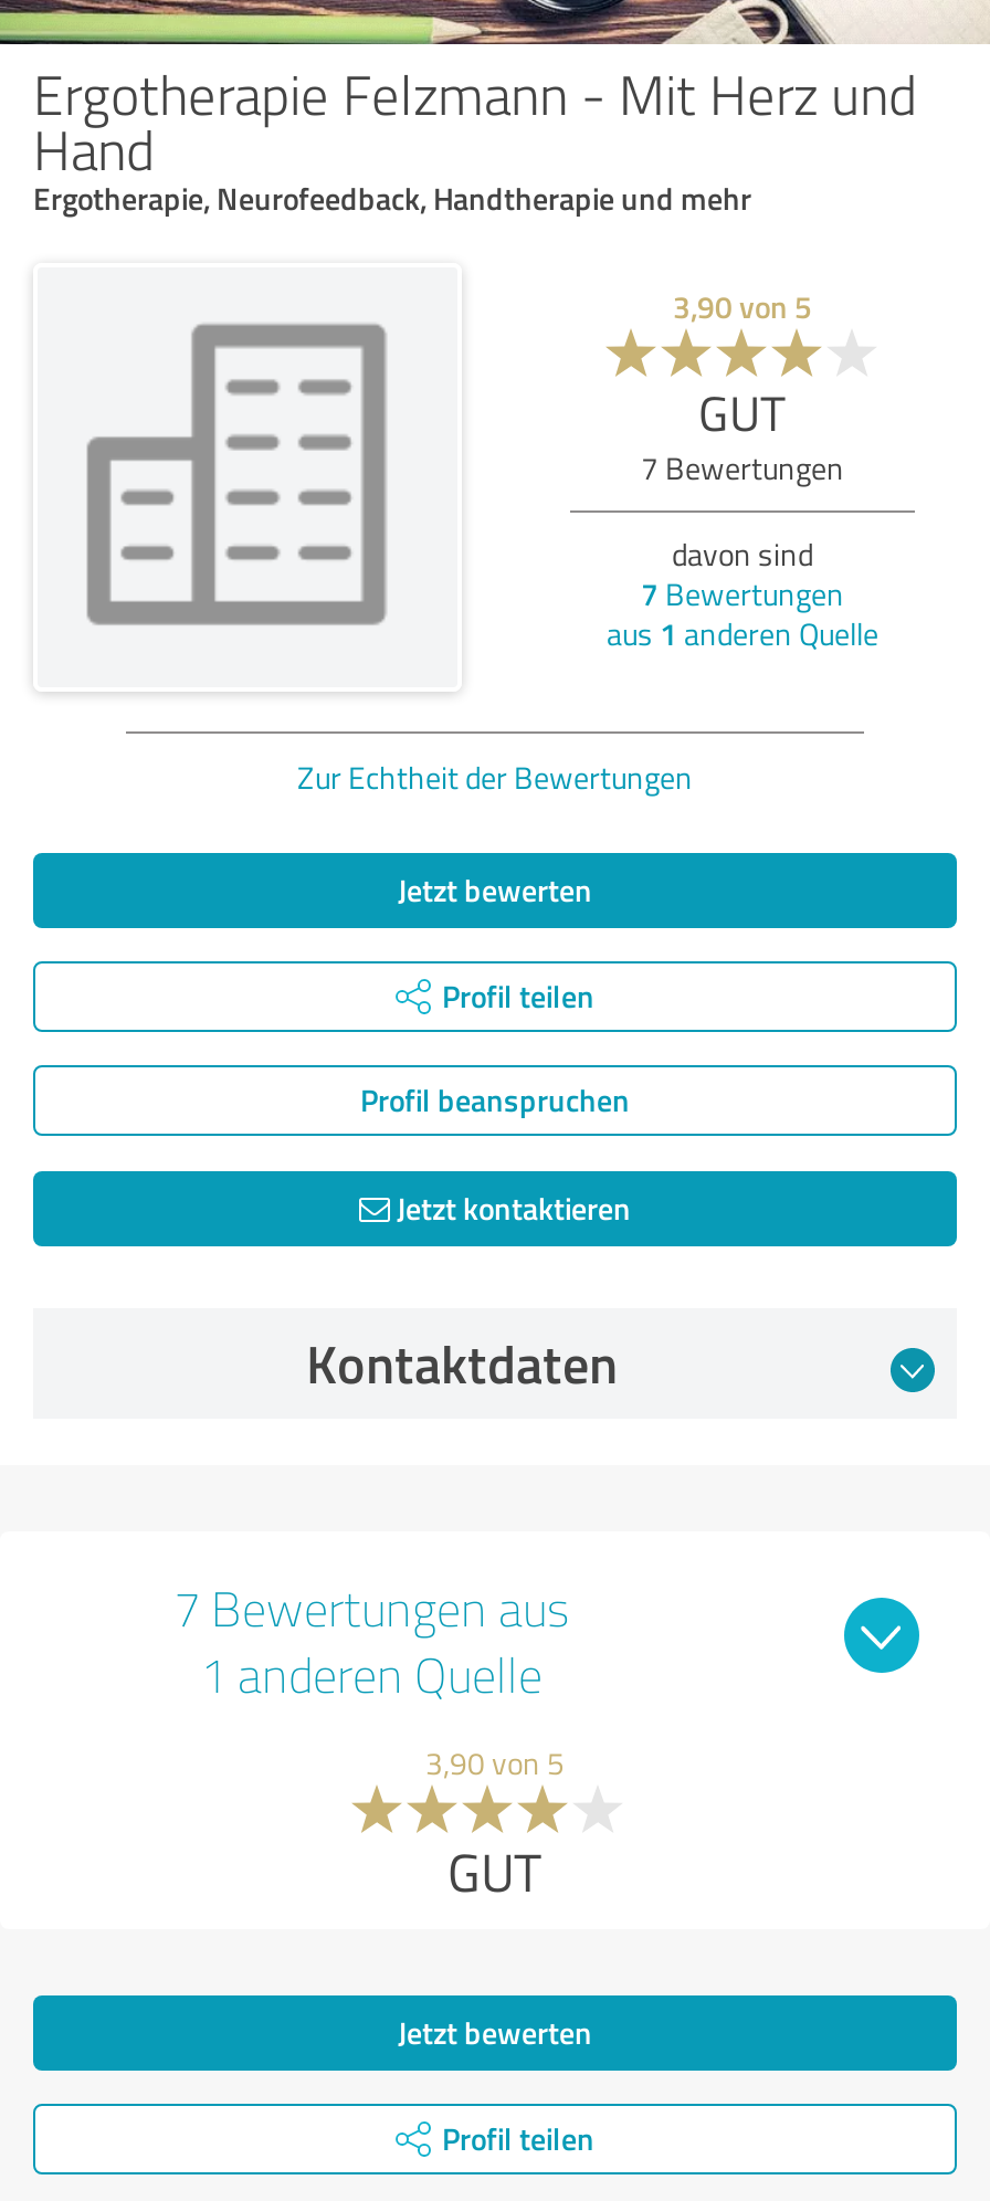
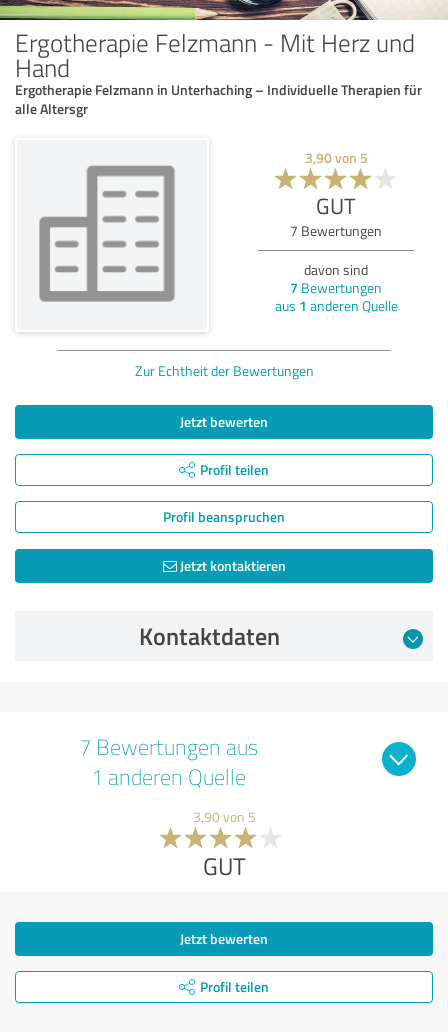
[33,176,751,218] Ergotherapie, Neurofeedback, Handtherapie und mehr -> [15,80,422,118] Ergotherapie Felzmann in Unterhaching – Individuelle Therapien für | alle Altersgr

